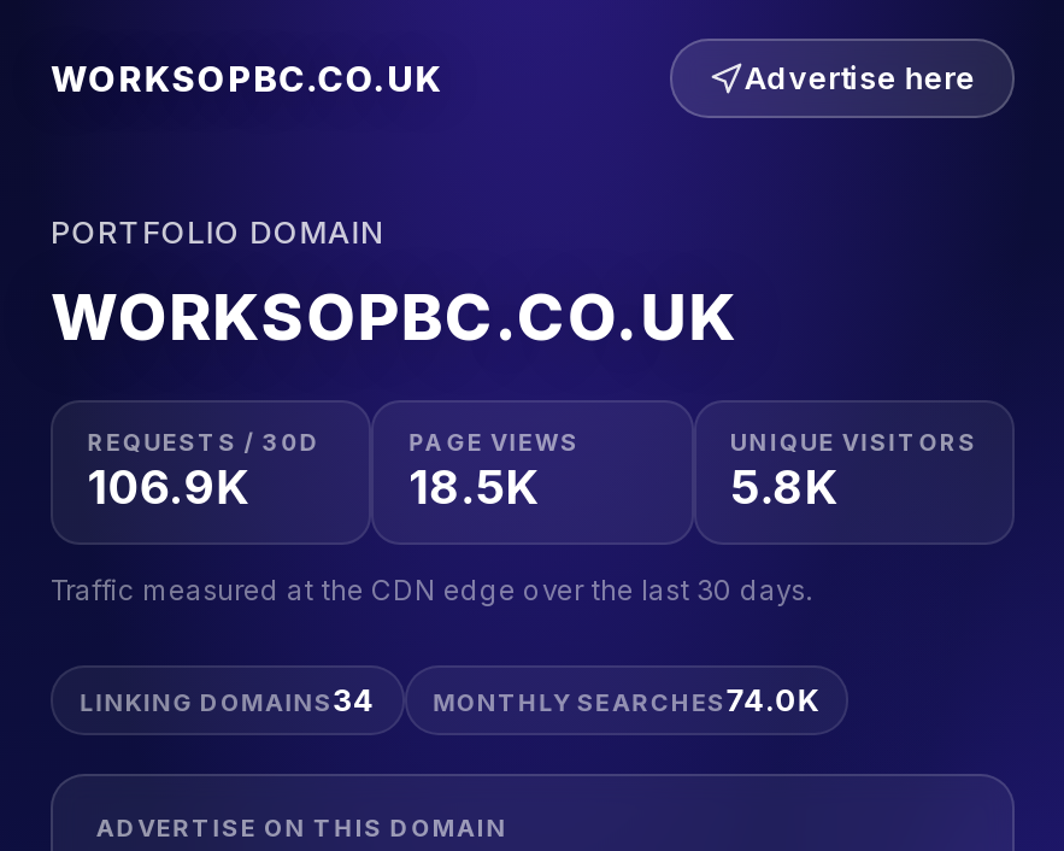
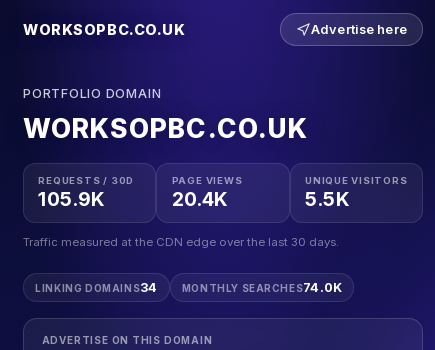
[88,459,249,517] 106.9K -> [38,187,105,211] 105.9K
[409,459,539,517] 18.5K -> [172,187,229,211] 20.4K
[730,459,838,517] 5.8K -> [305,187,350,211] 5.5K

